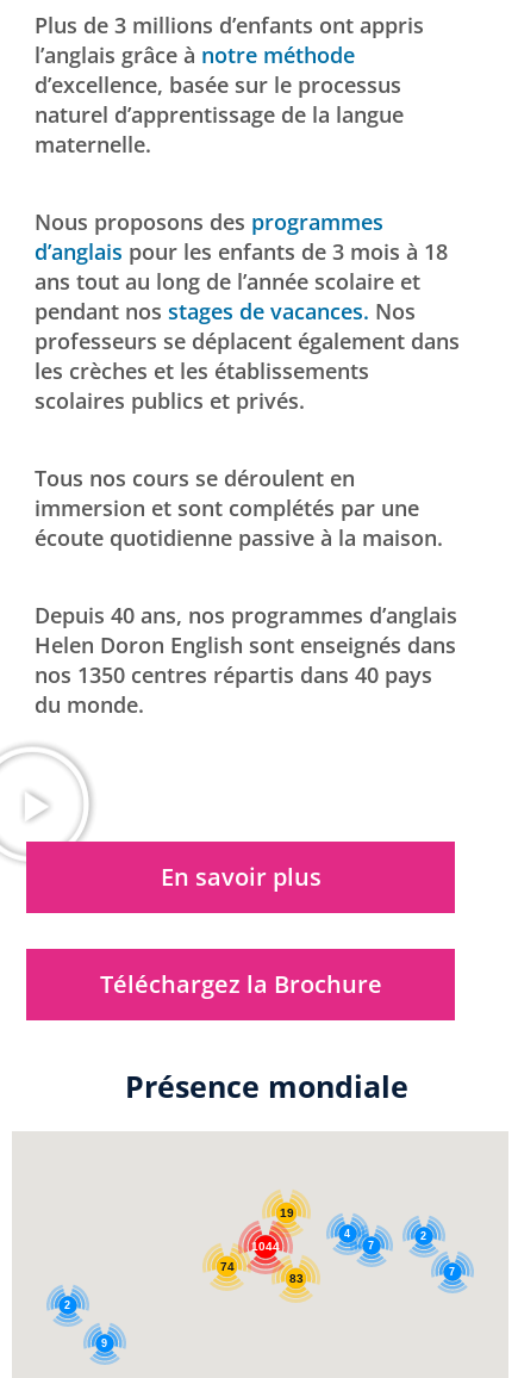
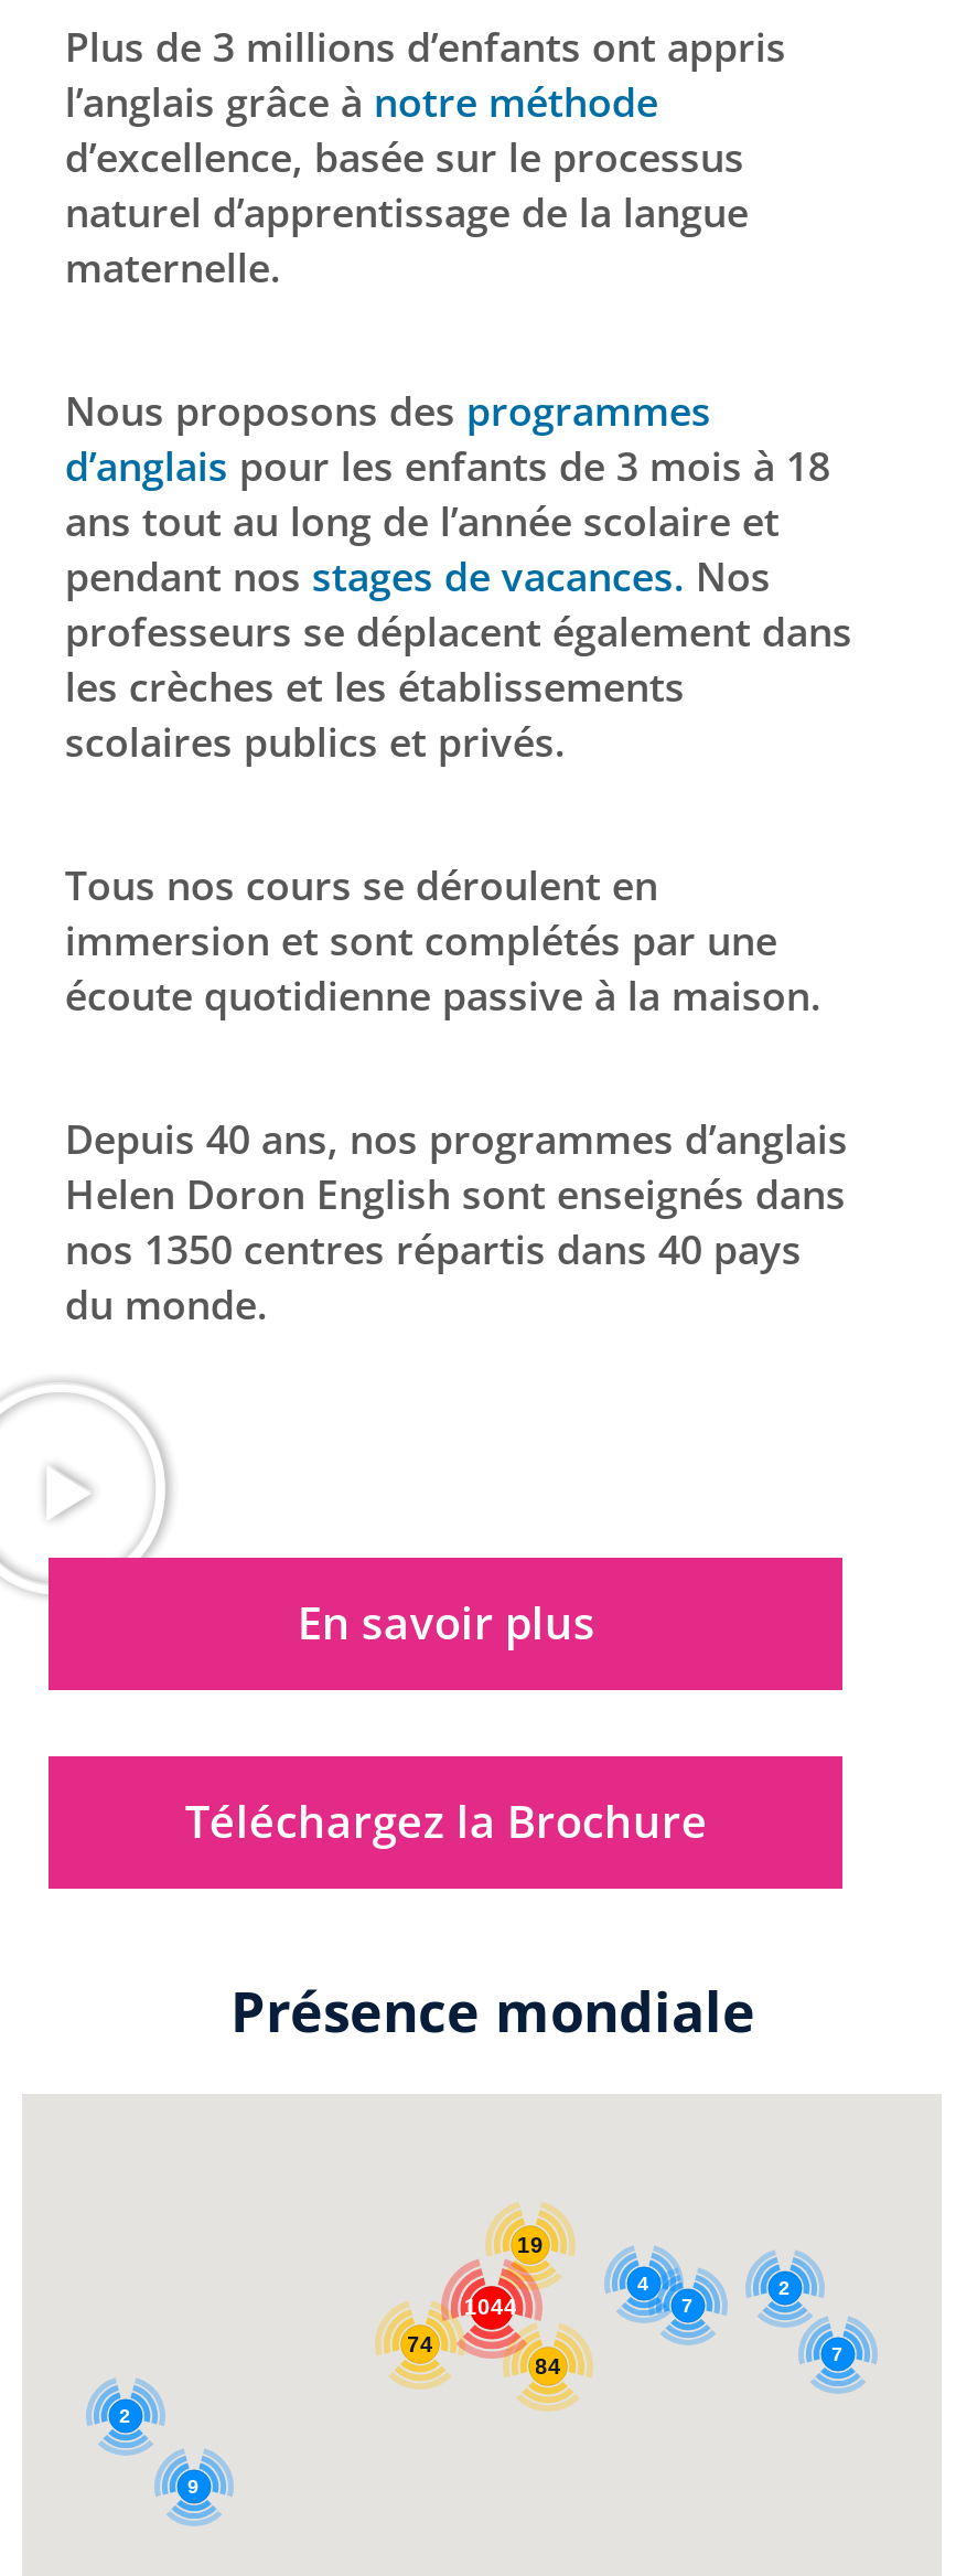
[289,1273,303,1286] 83 -> [535,2355,561,2380] 84

